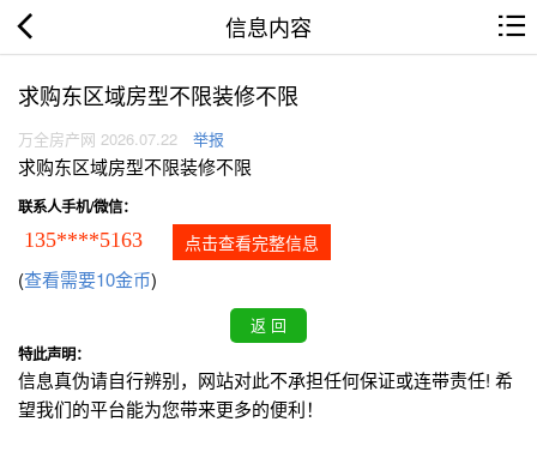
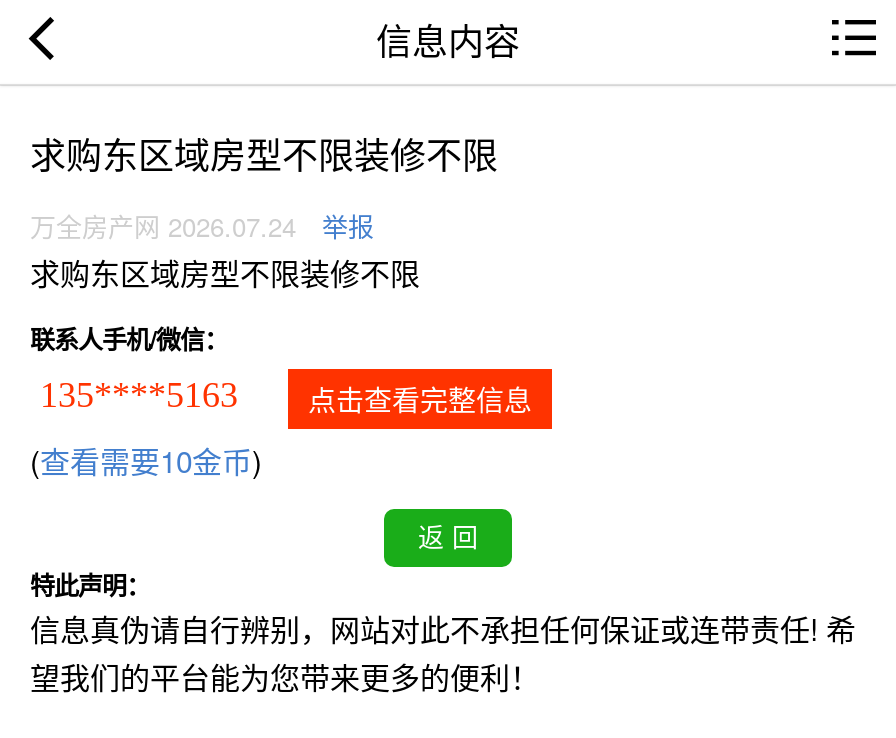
[18,127,224,150] 万全房产网 2026.07.22 举报 -> [30,207,374,245] 万全房产网 2026.07.24 举报

